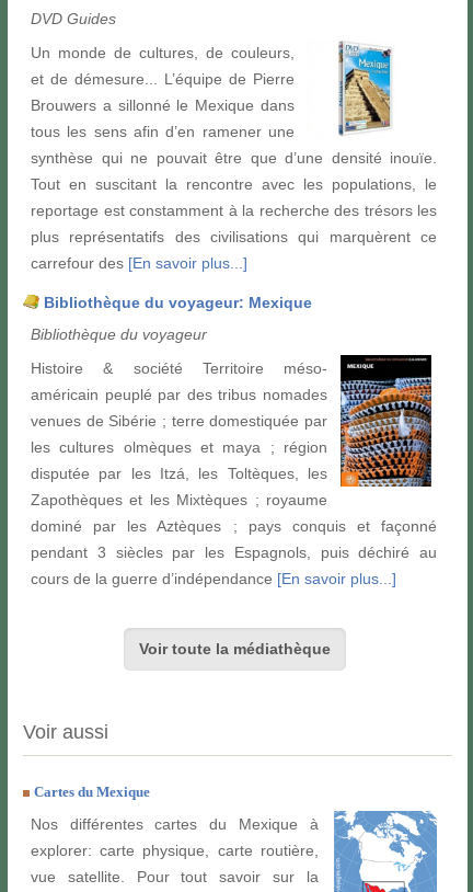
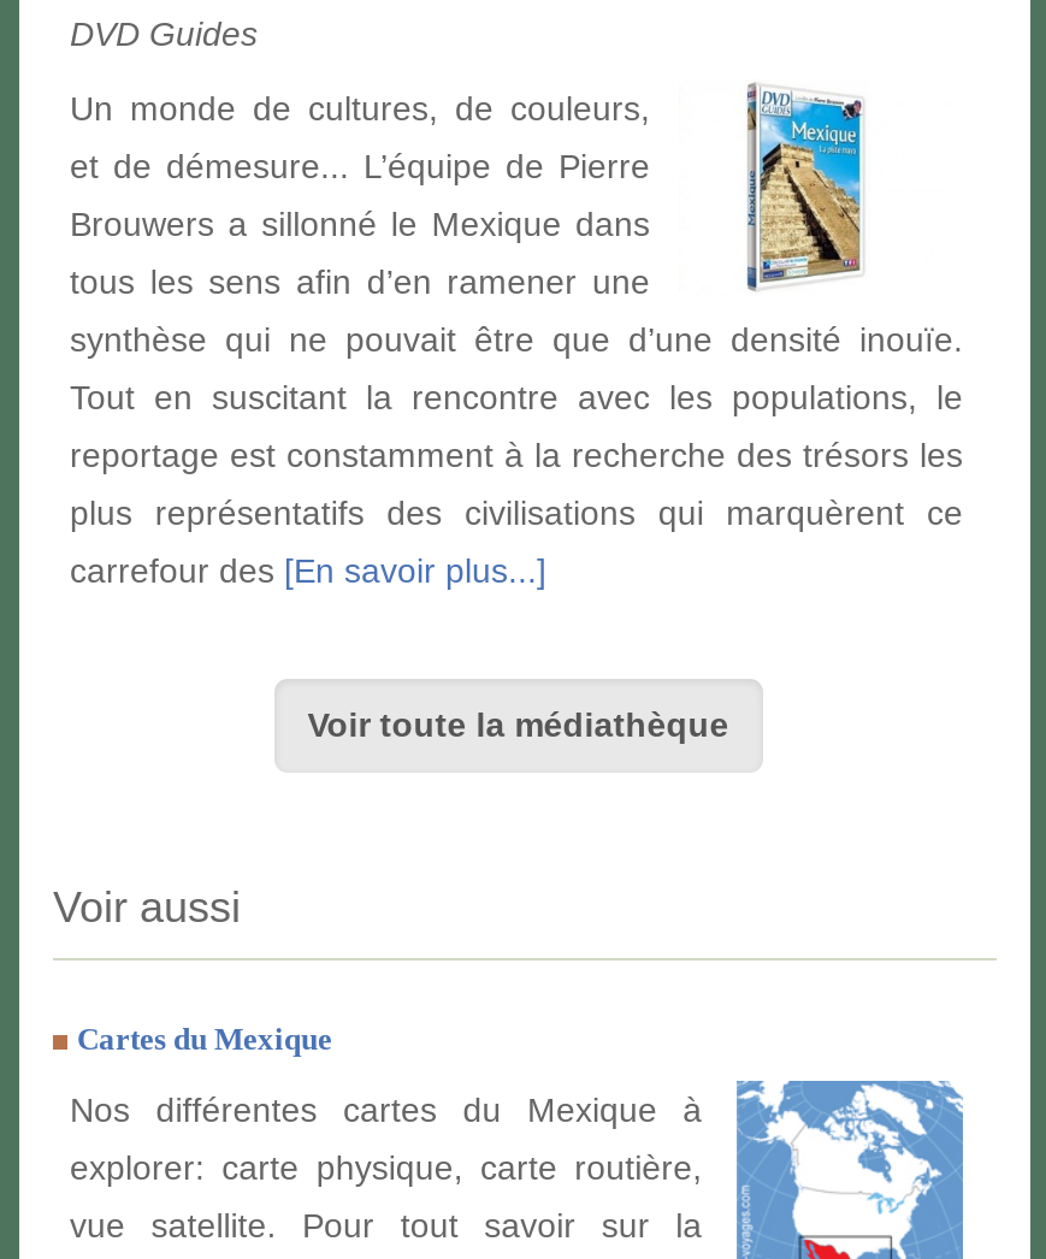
[31,293,437,587] [image] | Bibliothèque du voyageur: Mexique | Bibliothèque du voyageur | Histoire & société Territoire méso- | américain peuplé par des tribus nomades | venues de Sibérie ; terre domestiquée par | les cultures olmèques et maya ; région | disputée par les Itzá, les Toltèques, les | Zapothèques et les Mixtèques ; royaume | dominé par les Aztèques ; pays conquis et façonné | pendant 3 siècles par les Espagnols, puis déchiré au | cours de la guerre d’indépendance [En savoir plus...] -> none

